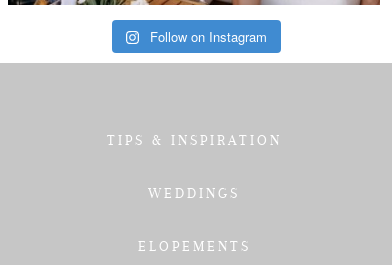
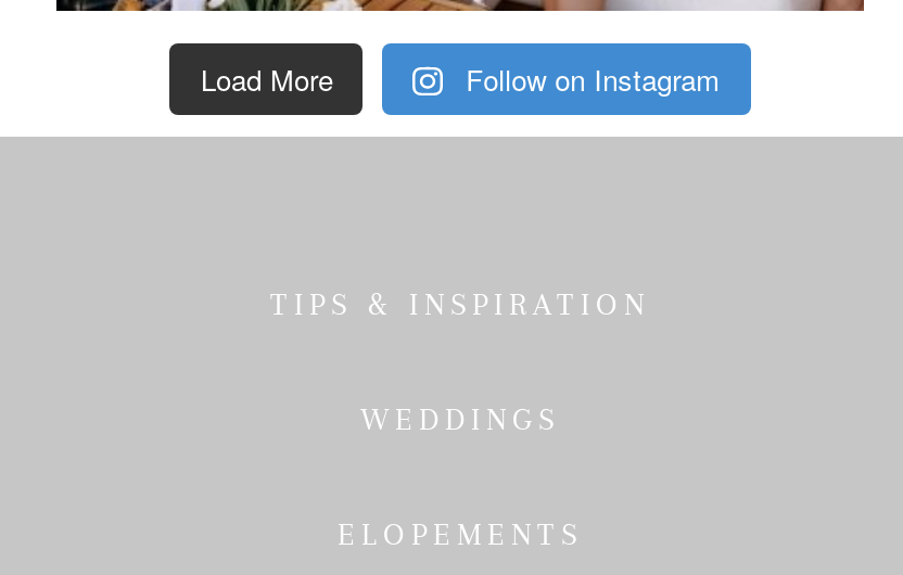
none -> [201,59,333,101] Load More

